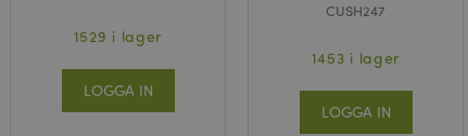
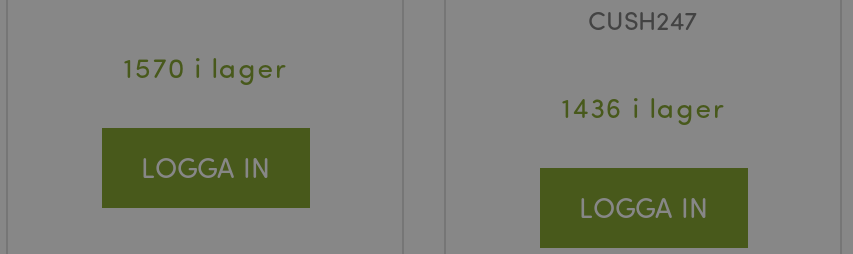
[74,27,162,45] 1529 i lager -> [124,50,286,84] 1570 i lager
[311,49,400,67] 1453 i lager -> [562,90,724,124] 1436 i lager

